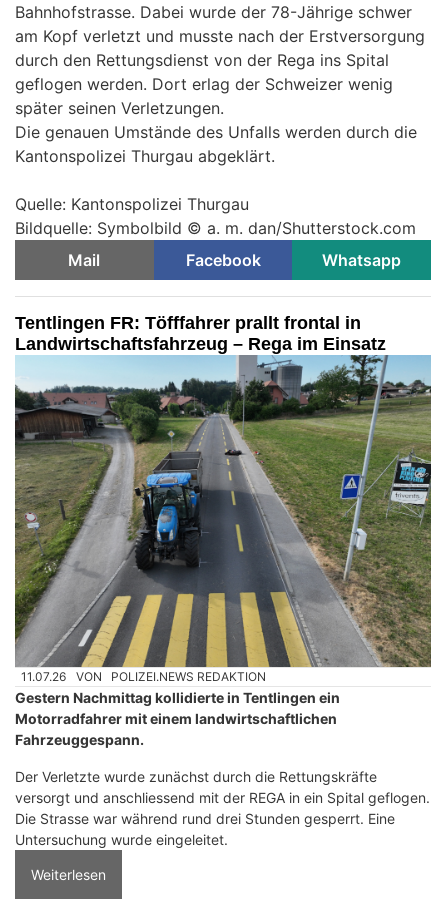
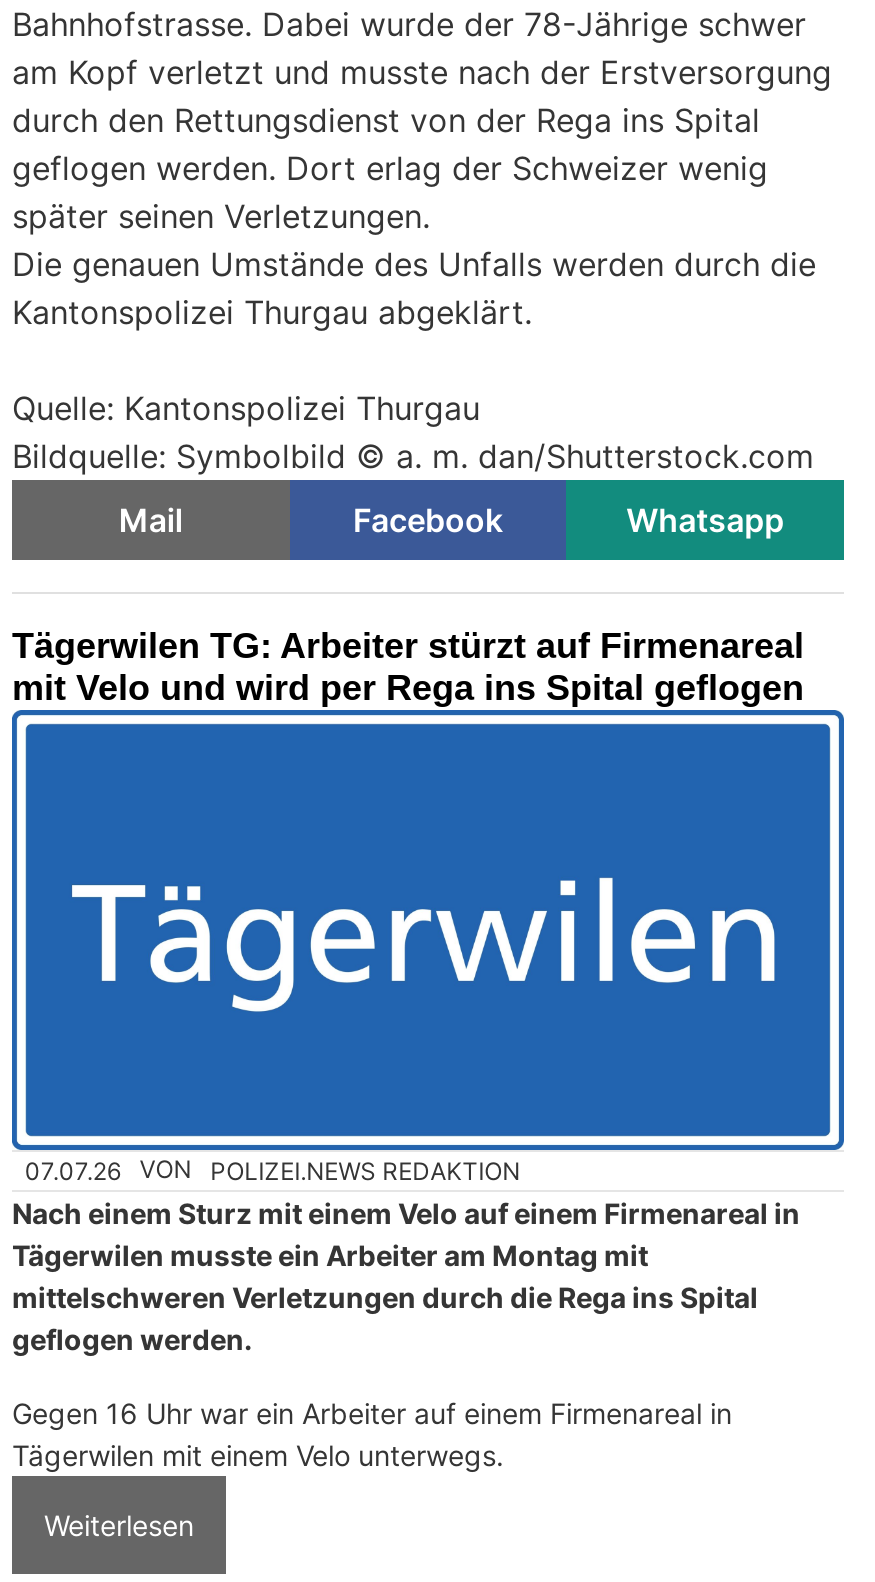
[15,313,386,354] Tentlingen FR: Töfffahrer prallt frontal in | Landwirtschaftsfahrzeug – Rega im Einsatz -> [12,627,804,709] Tägerwilen TG: Arbeiter stürzt auf Firmenareal | mit Velo und wird per Rega ins Spital geflogen
[14,360,432,684] [image] | 11.07.26 VON POLIZEI.NEWS REDAKTION -> [10,712,846,1185] [image] | 07.07.26 VON POLIZEI.NEWS REDAKTION
[15,689,340,748] Gestern Nachmittag kollidierte in Tentlingen ein | Motorradfahrer mit einem landwirtschaftlichen | Fahrzeuggespann. -> [12,1196,800,1356] Nach einem Sturz mit einem Velo auf einem Firmenareal in | Tägerwilen musste ein Arbeiter am Montag mit | mittelschweren Verletzungen durch die Rega ins Spital | geflogen werden.
[15,768,430,848] Der Verletzte wurde zunächst durch die Rettungskräfte | versorgt und anschliessend mit der REGA in ein Spital geflogen. | Die Strasse war während rund drei Stunden gesperrt. Eine | Untersuchung wurde eingeleitet. -> [12,1396,732,1472] Gegen 16 Uhr war ein Arbeiter auf einem Firmenareal in | Tägerwilen mit einem Velo unterwegs.

